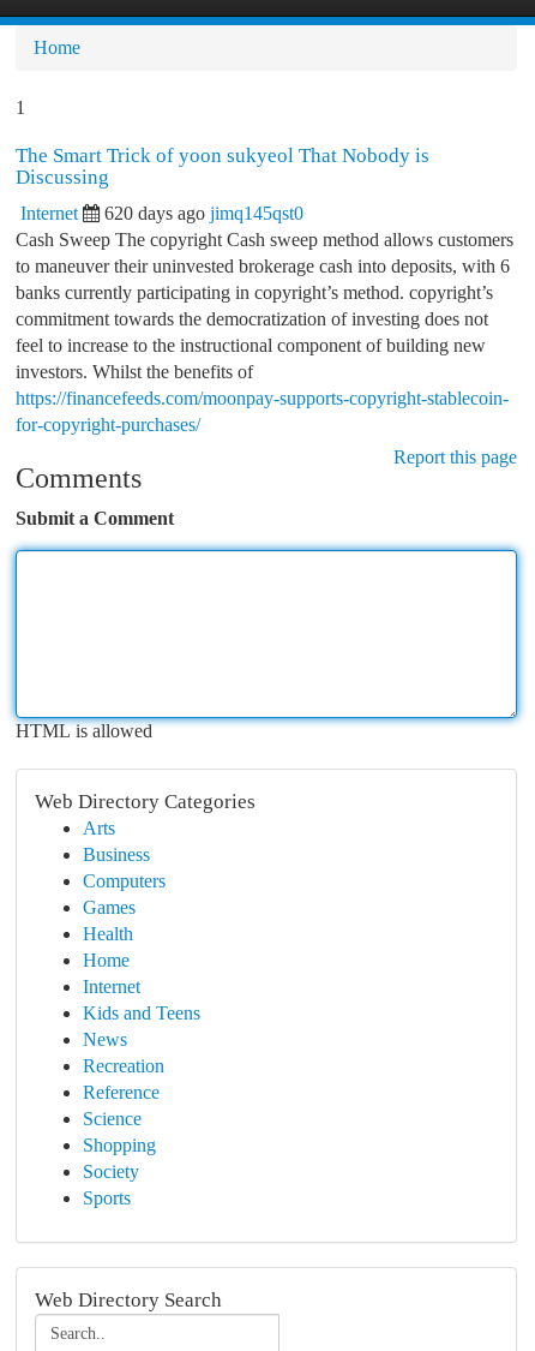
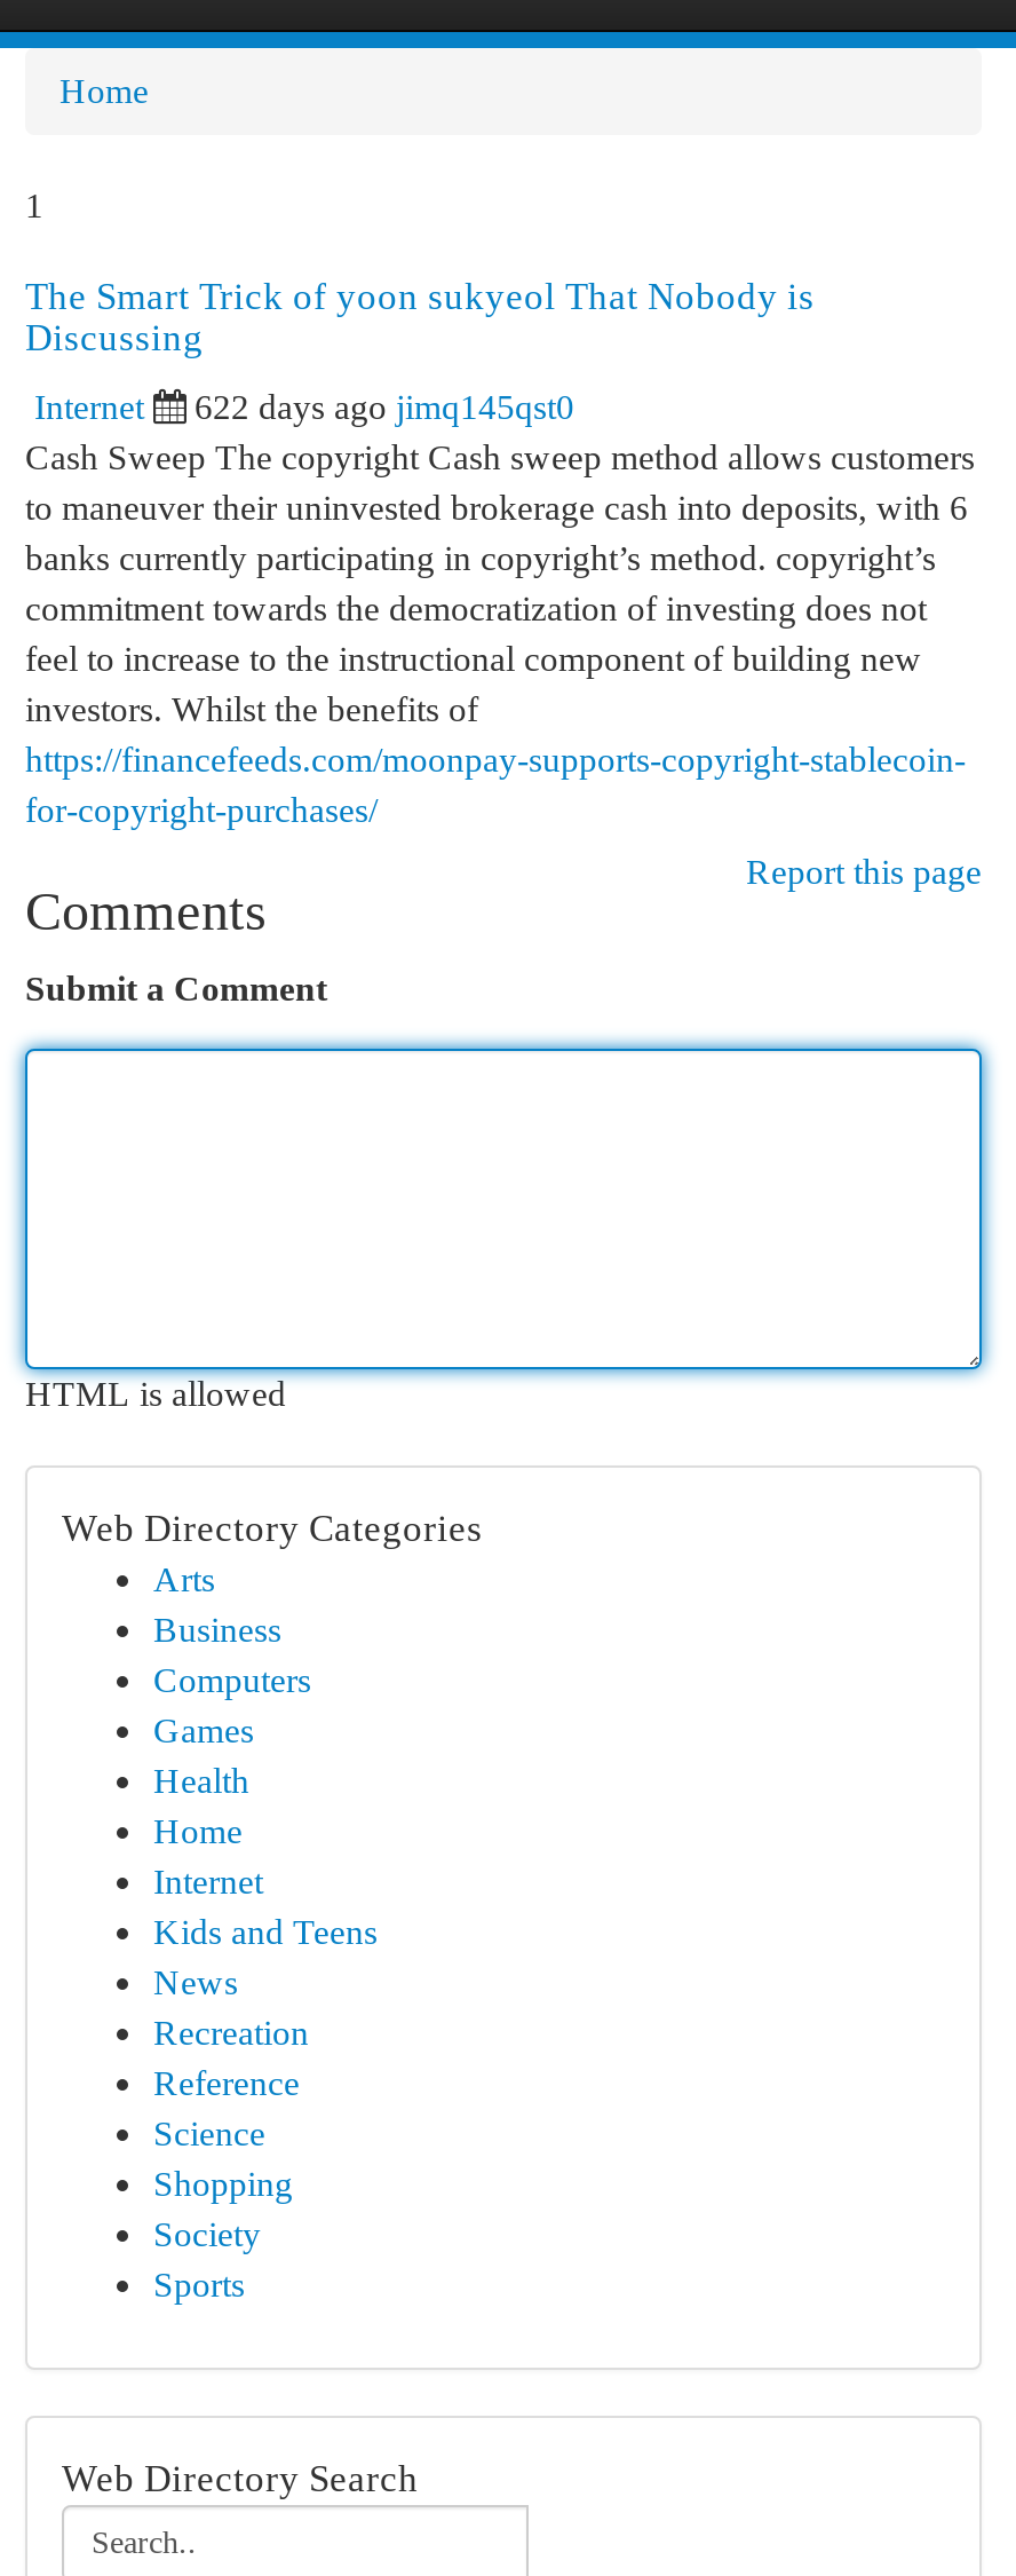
[104,203,303,223] 620 days ago jimq145qst0 -> [195,387,574,426] 622 days ago jimq145qst0

